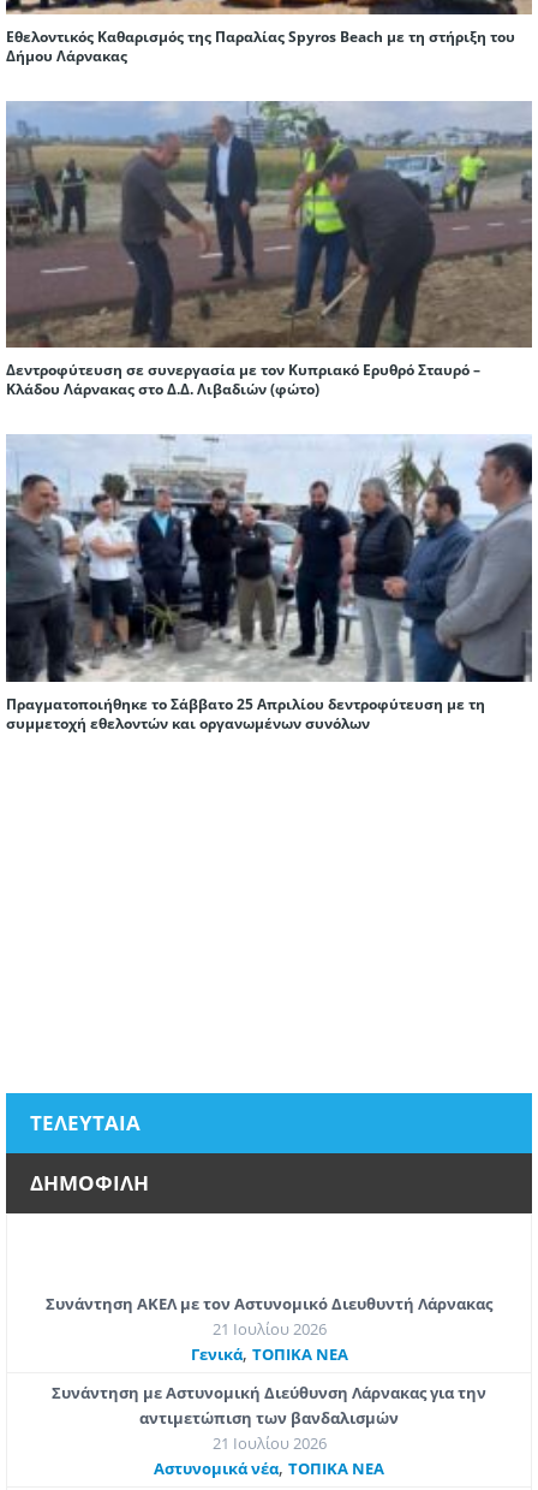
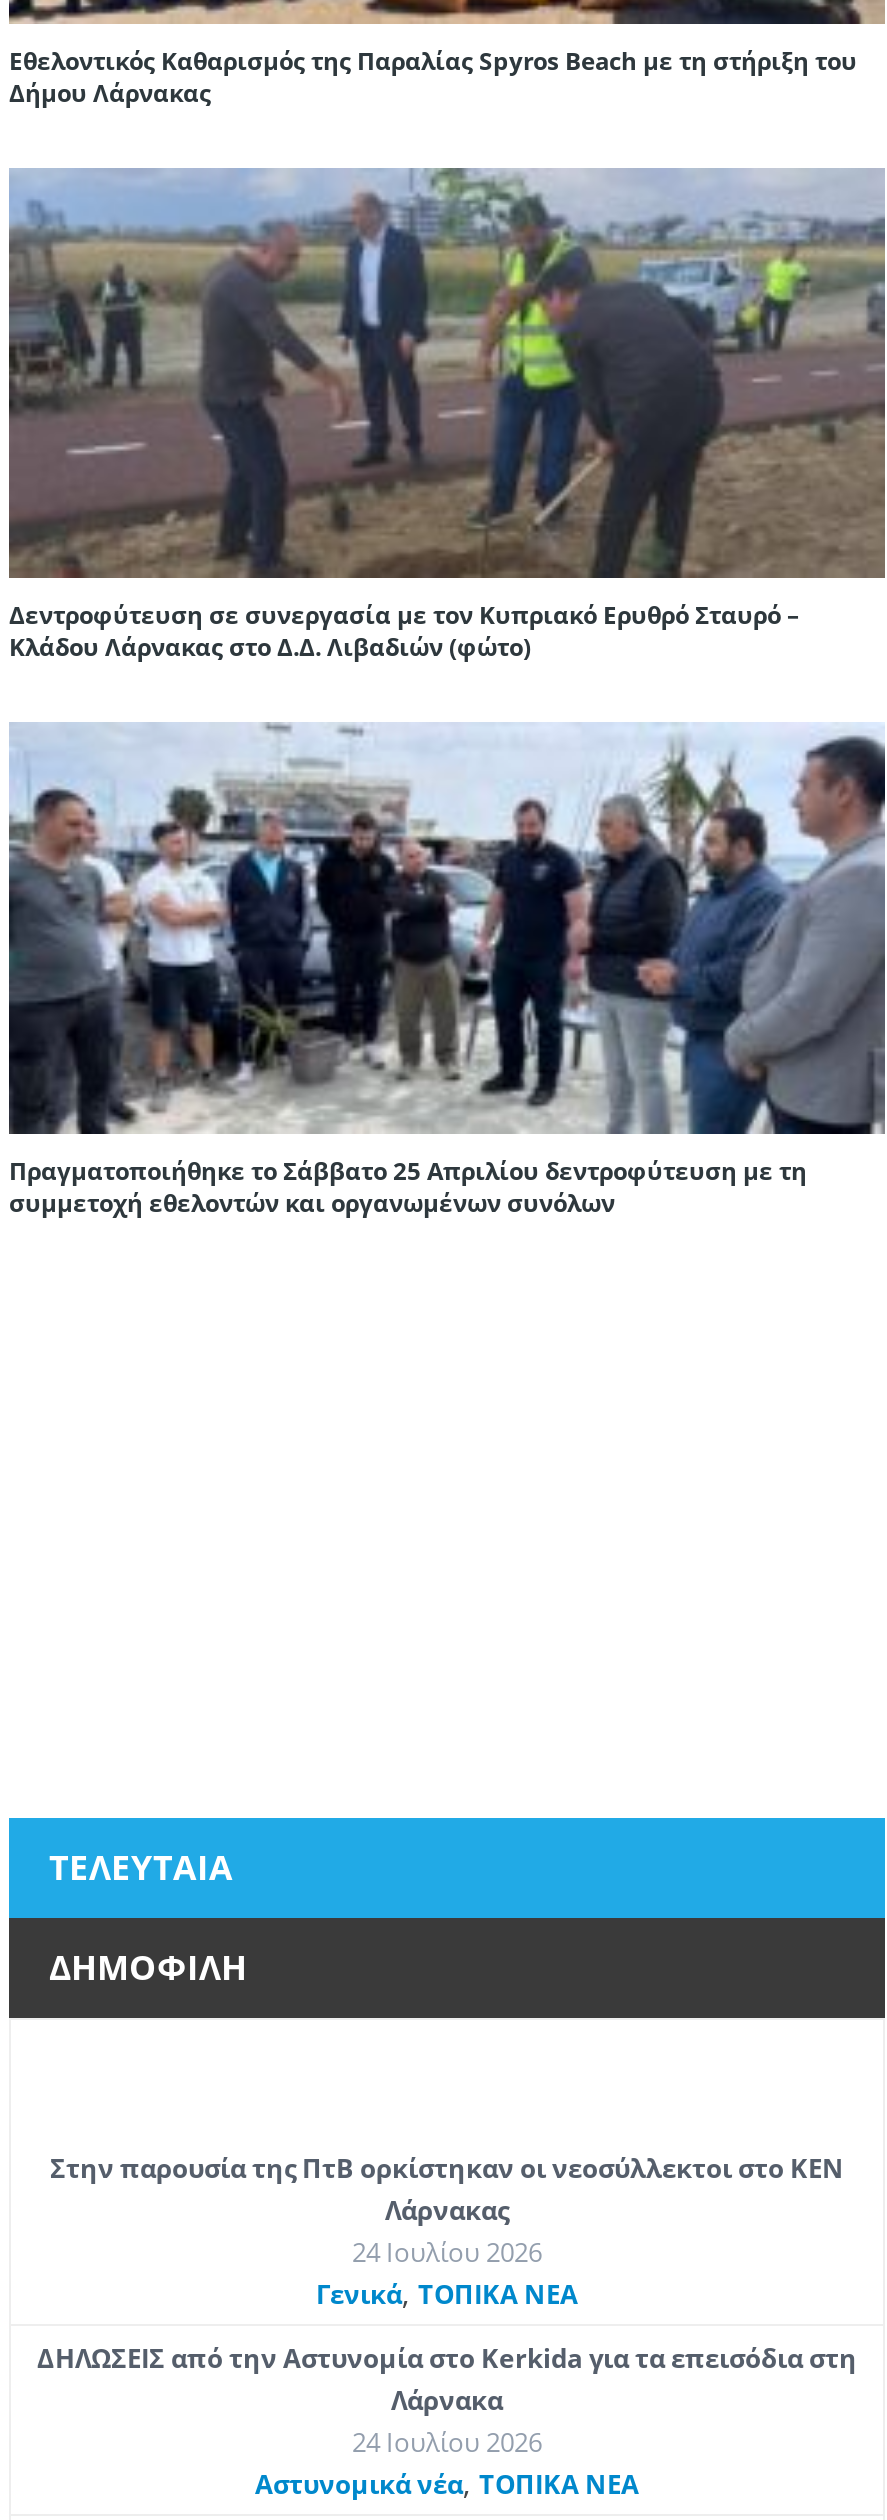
[46,1292,492,1339] Συνάντηση ΑΚΕΛ με τον Αστυνομικό Διευθυντή Λάρνακας | 21 Ιουλίου 2026 -> [50,2149,844,2269] Στην παρουσία της ΠτΒ ορκίστηκαν οι νεοσύλλεκτοι στο ΚΕΝ | Λάρνακας | 24 Ιουλίου 2026
[52,1381,486,1454] Συνάντηση με Αστυνομική Διεύθυνση Λάρνακας για την | αντιμετώπιση των βανδαλισμών | 21 Ιουλίου 2026 -> [37,2339,857,2459] ΔΗΛΩΣΕΙΣ από την Αστυνομία στο Kerkida για τα επεισόδια στη | Λάρνακα | 24 Ιουλίου 2026

